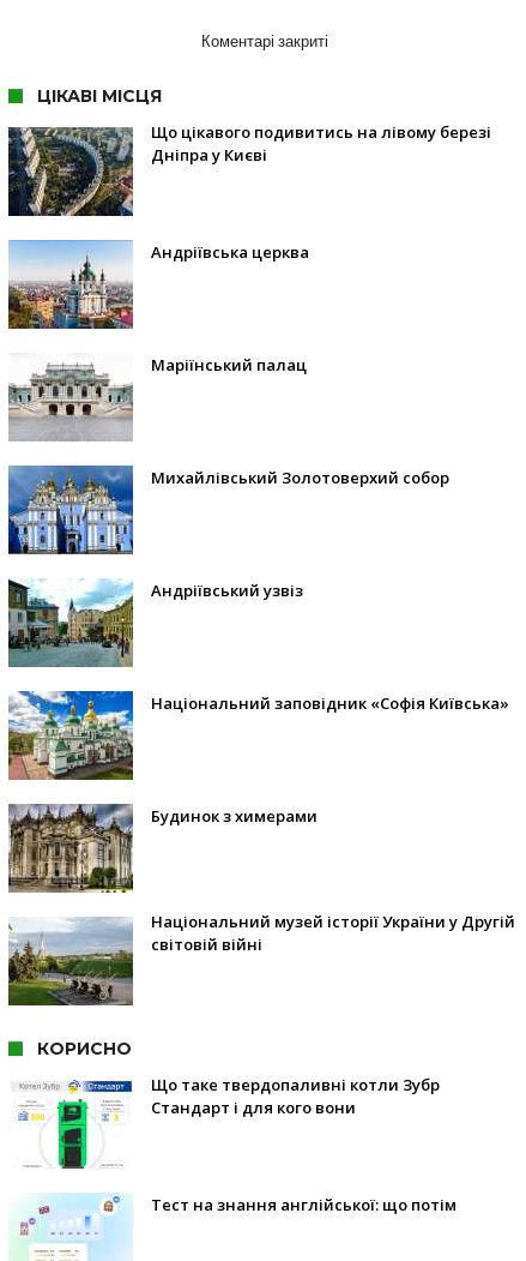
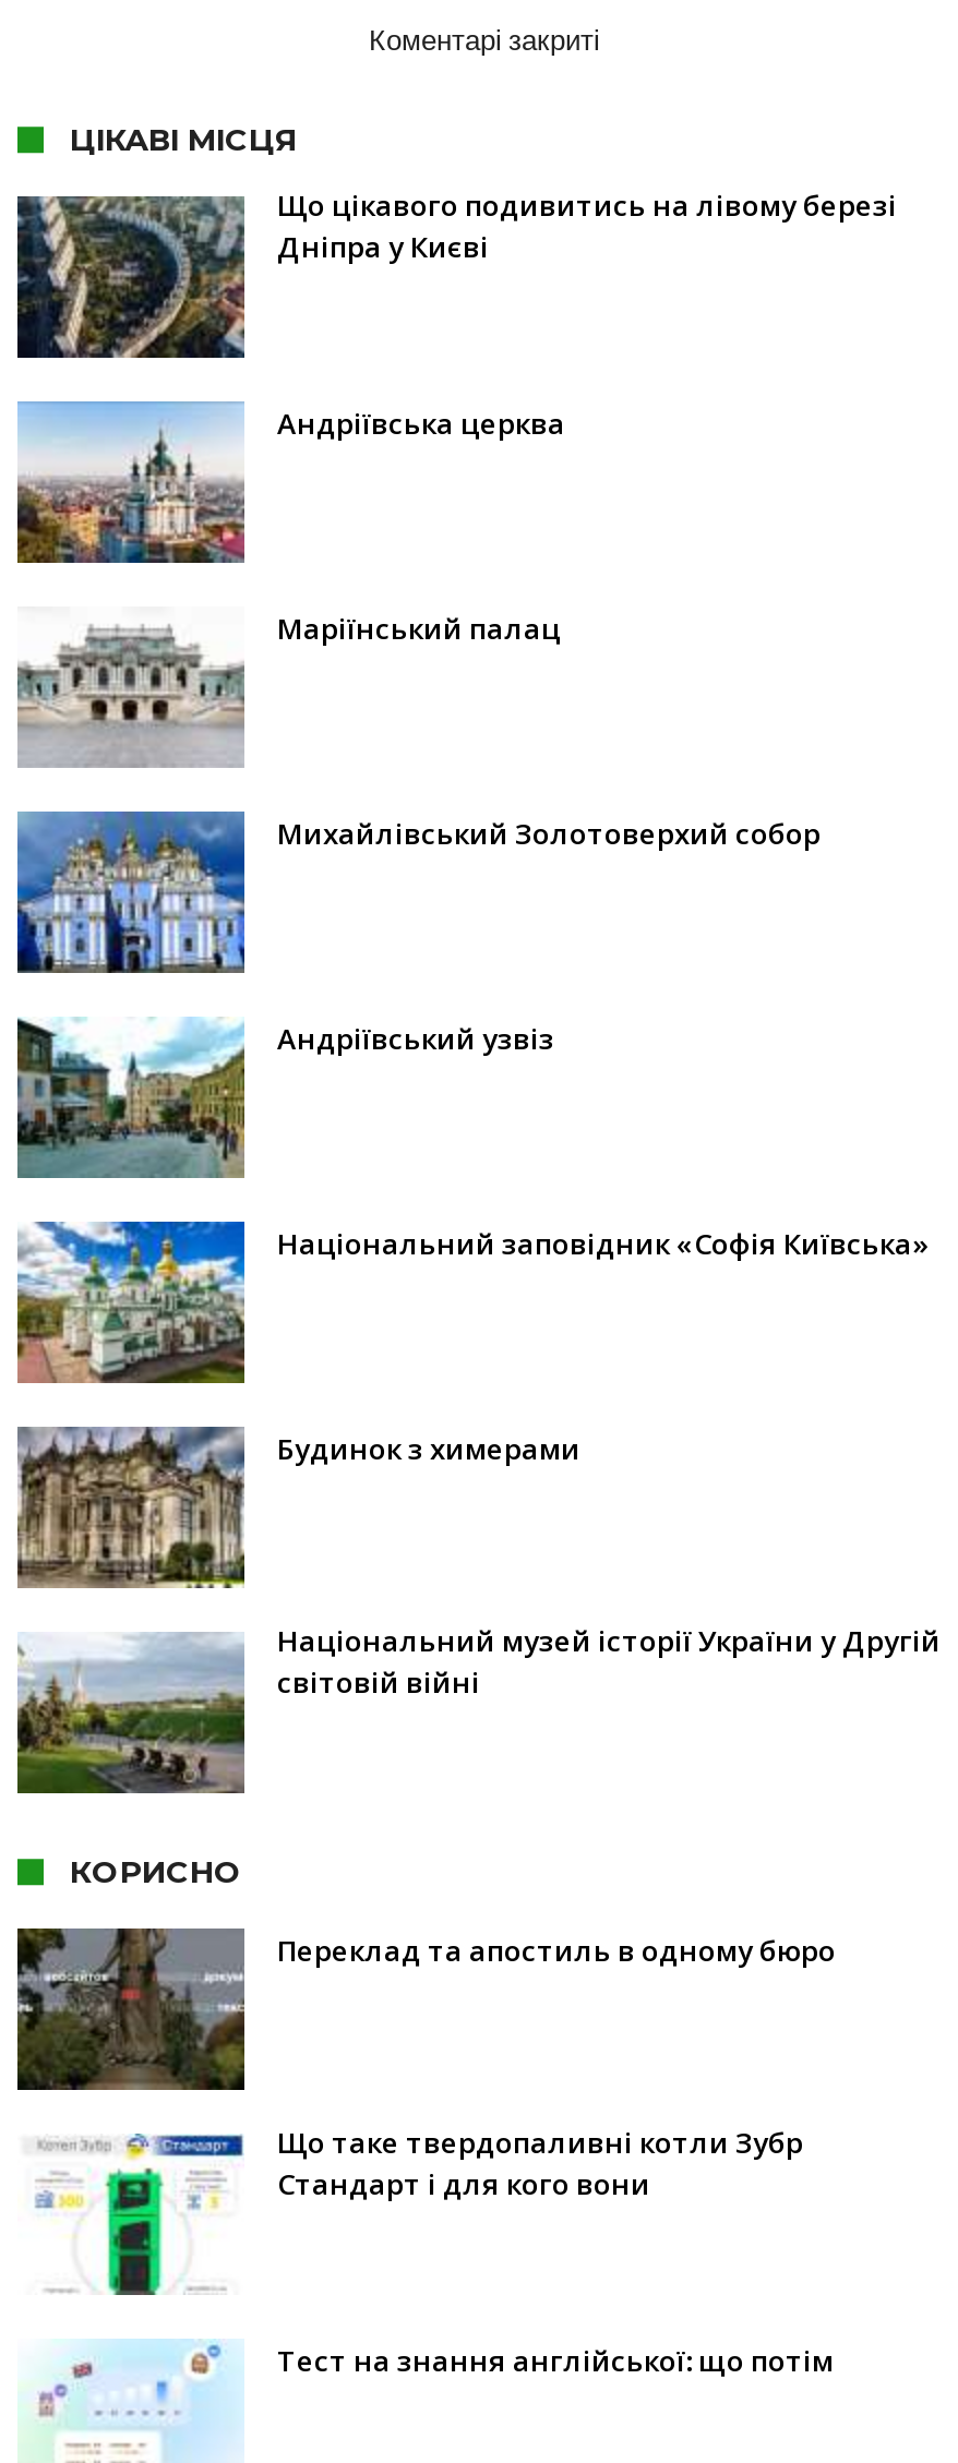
none -> [15,1926,836,2092] [image] | Переклад та апостиль в одному бюро

